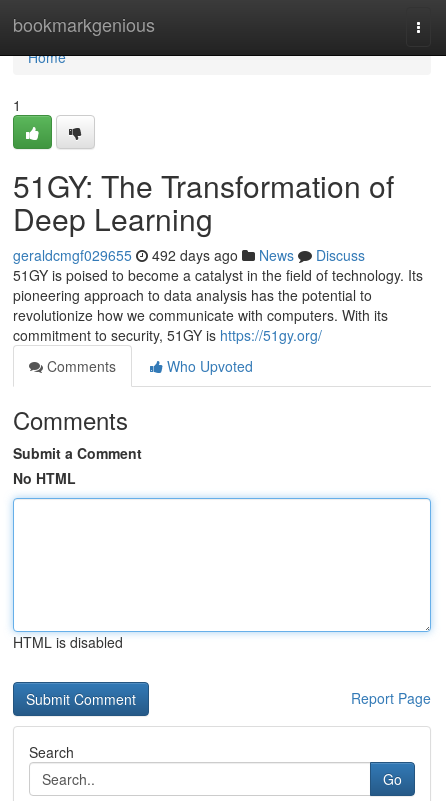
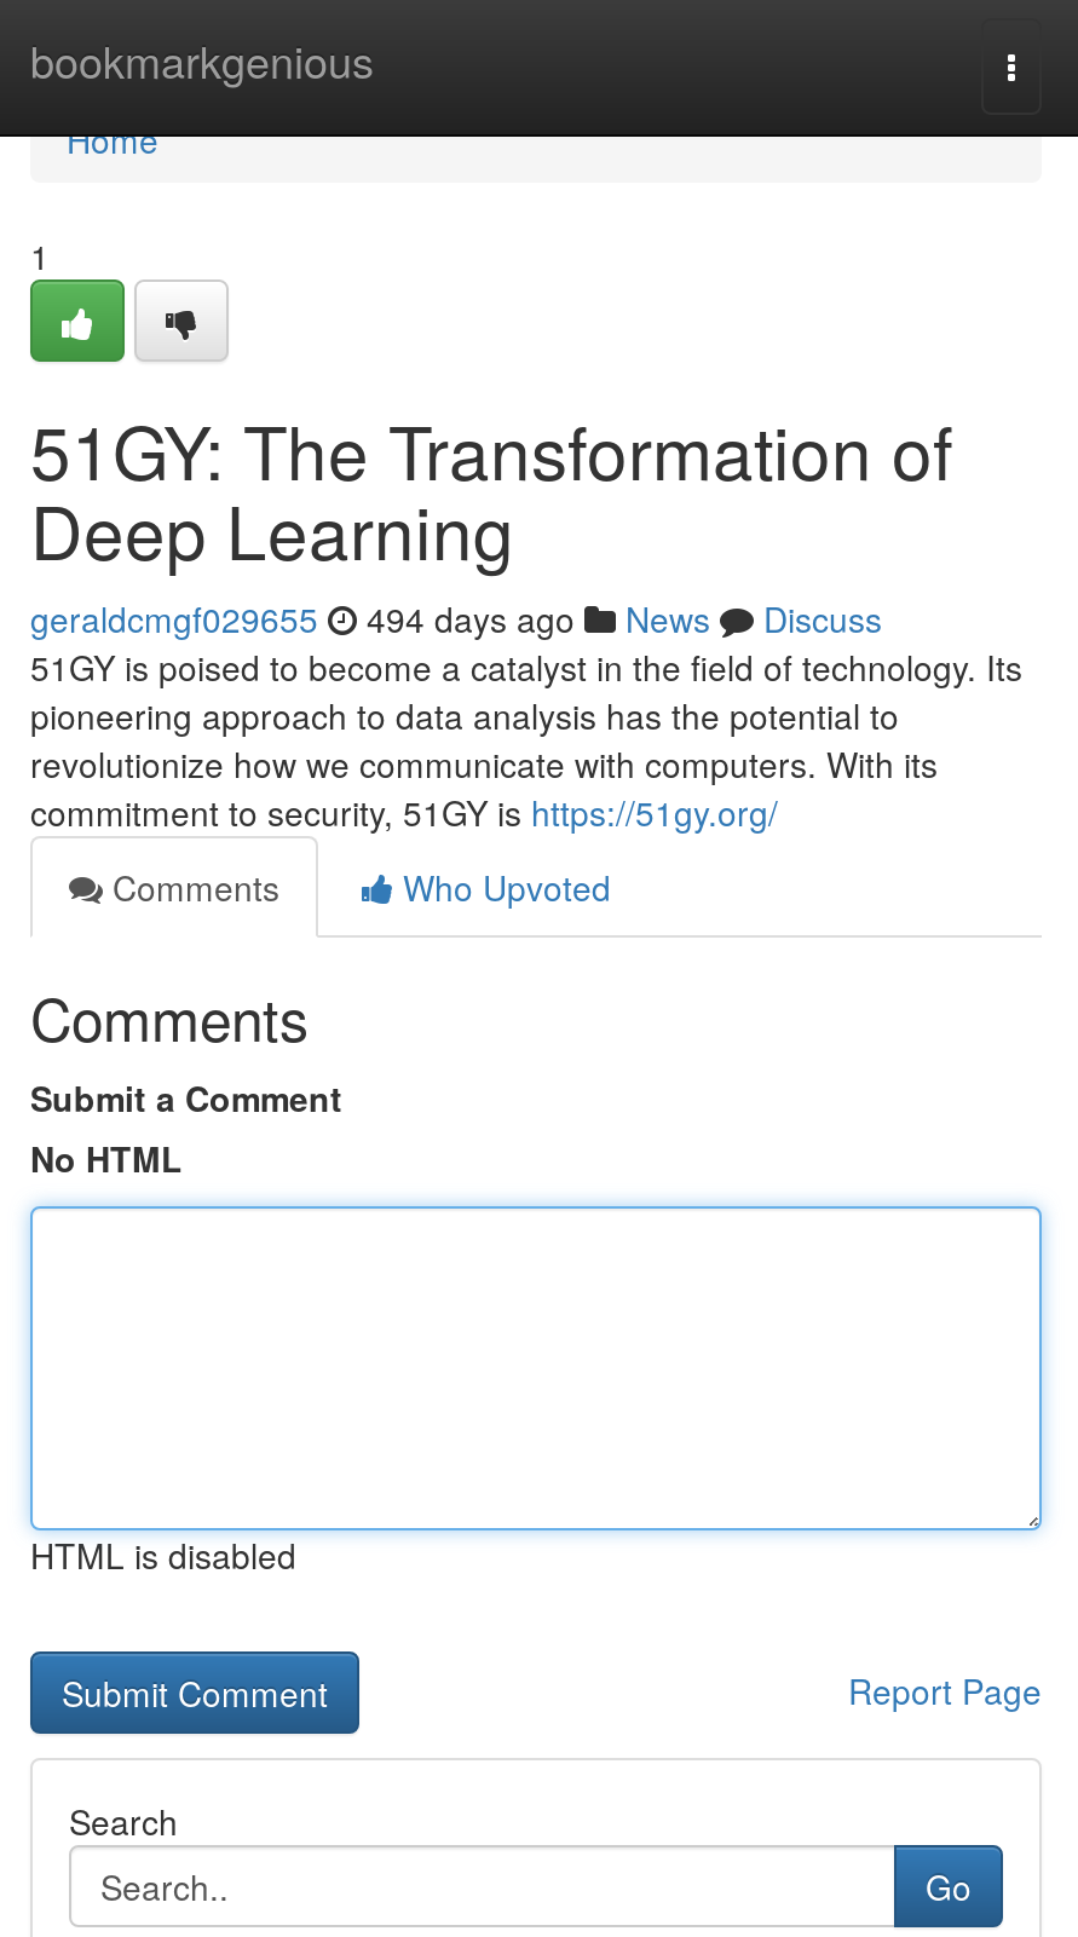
[13,245,365,265] geraldcmgf029655 492 days ago News Discuss -> [30,594,882,642] geraldcmgf029655 494 days ago News Discuss

